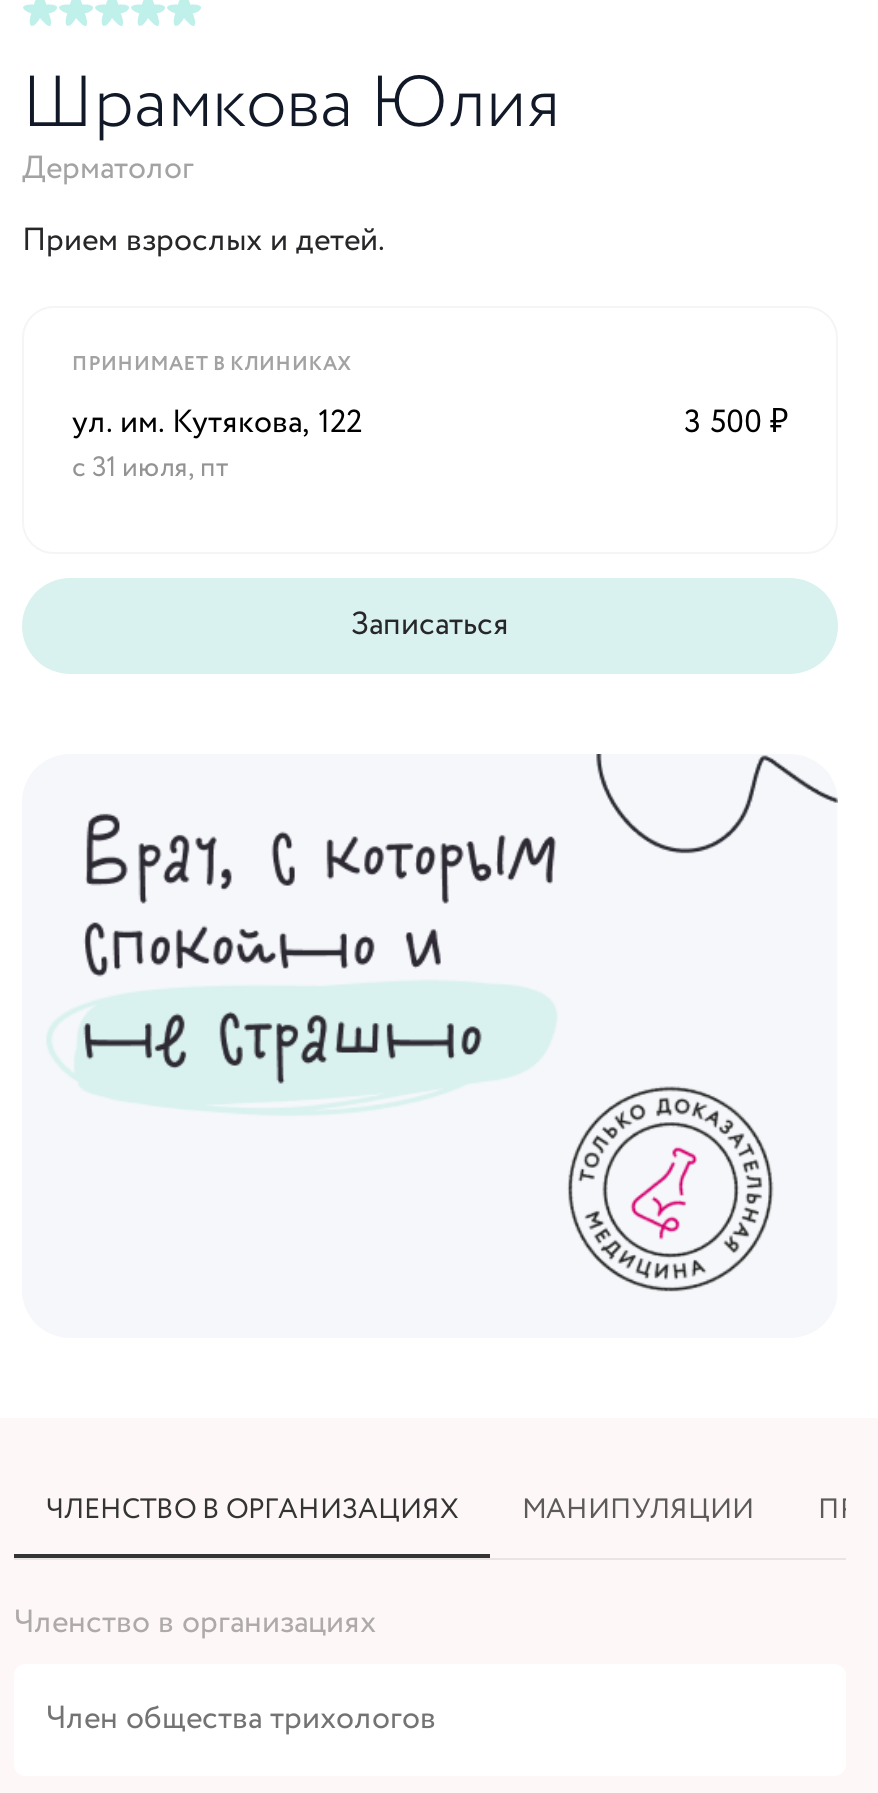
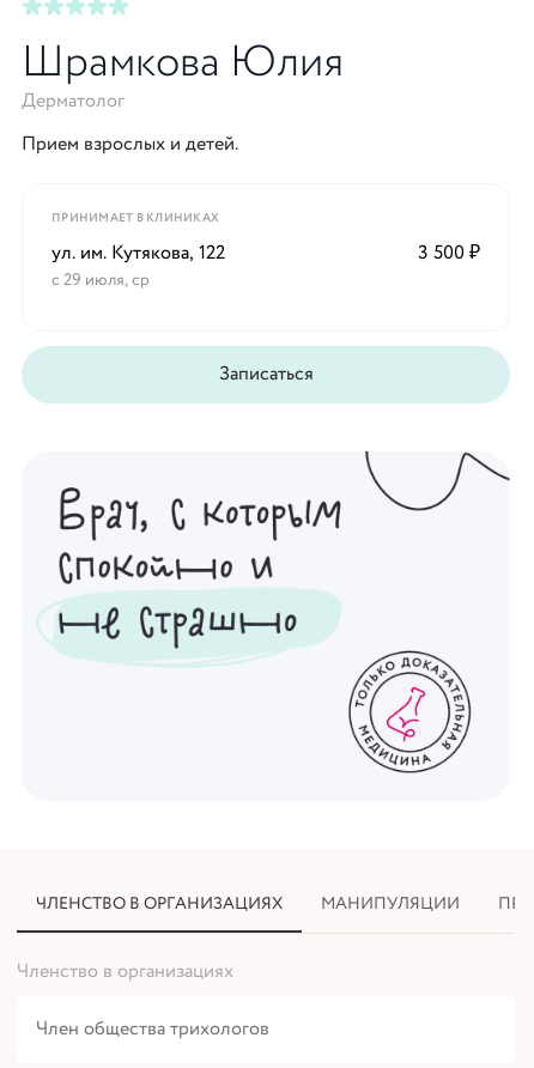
[72,448,228,488] c 31 июля, пт -> [51,268,150,292] c 29 июля, ср

